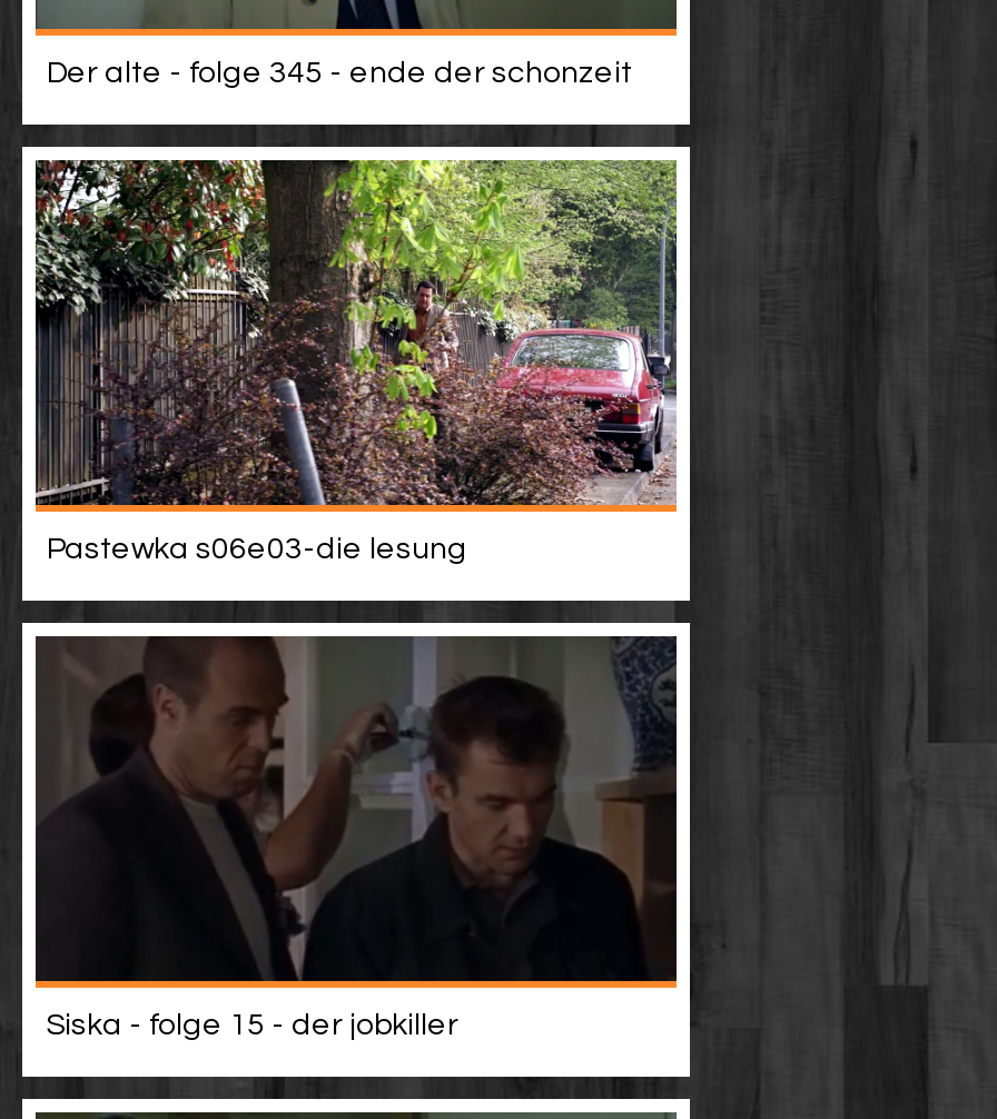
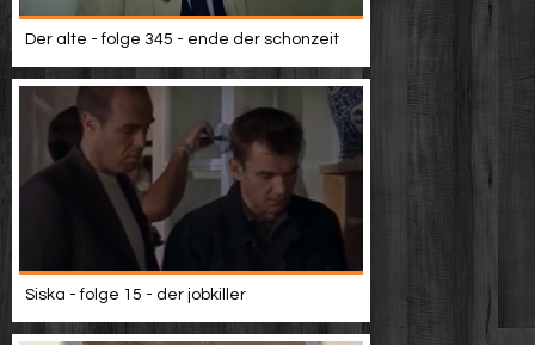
[36,158,679,565] [image] | Pastewka s06e03-die lesung -> none

